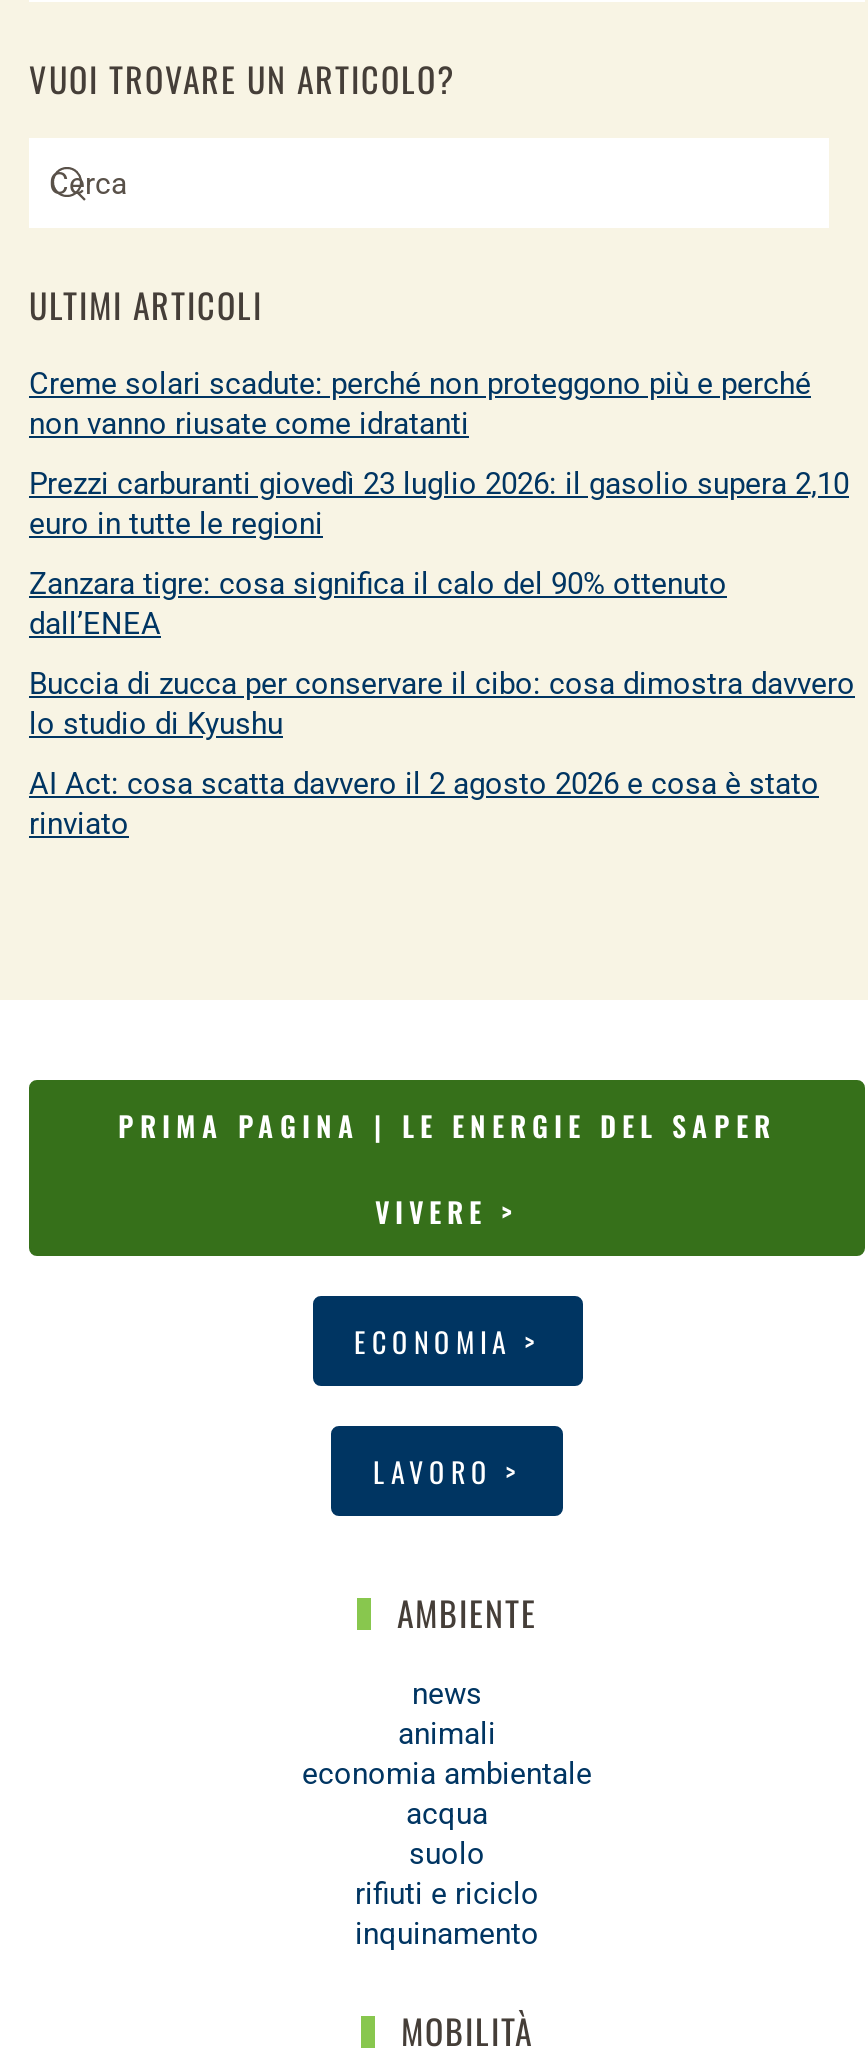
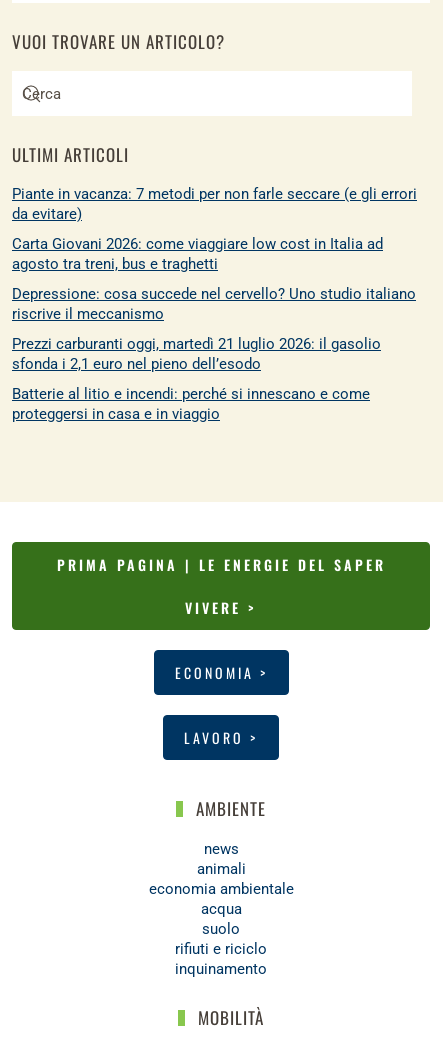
[29,366,811,442] Creme solari scadute: perché non proteggono più e perché | non vanno riusate come idratanti -> [12,185,417,223] Piante in vacanza: 7 metodi per non farle seccare (e gli errori | da evitare)
[29,466,849,542] Prezzi carburanti giovedì 23 luglio 2026: il gasolio supera 2,10 | euro in tutte le regioni -> [12,235,383,273] Carta Giovani 2026: come viaggiare low cost in Italia ad | agosto tra treni, bus e traghetti
[29,566,727,642] Zanzara tigre: cosa significa il calo del 90% ottenuto | dall’ENEA -> [12,285,416,323] Depressione: cosa succede nel cervello? Uno studio italiano | riscrive il meccanismo
[29,666,855,742] Buccia di zucca per conservare il cibo: cosa dimostra davvero | lo studio di Kyushu -> [12,335,381,373] Prezzi carburanti oggi, martedì 21 luglio 2026: il gasolio | sfonda i 2,1 euro nel pieno dell’esodo
[29,766,819,842] AI Act: cosa scatta davvero il 2 agosto 2026 e cosa è stato | rinviato -> [12,385,370,423] Batterie al litio e incendi: perché si innescano e come | proteggersi in casa e in viaggio

